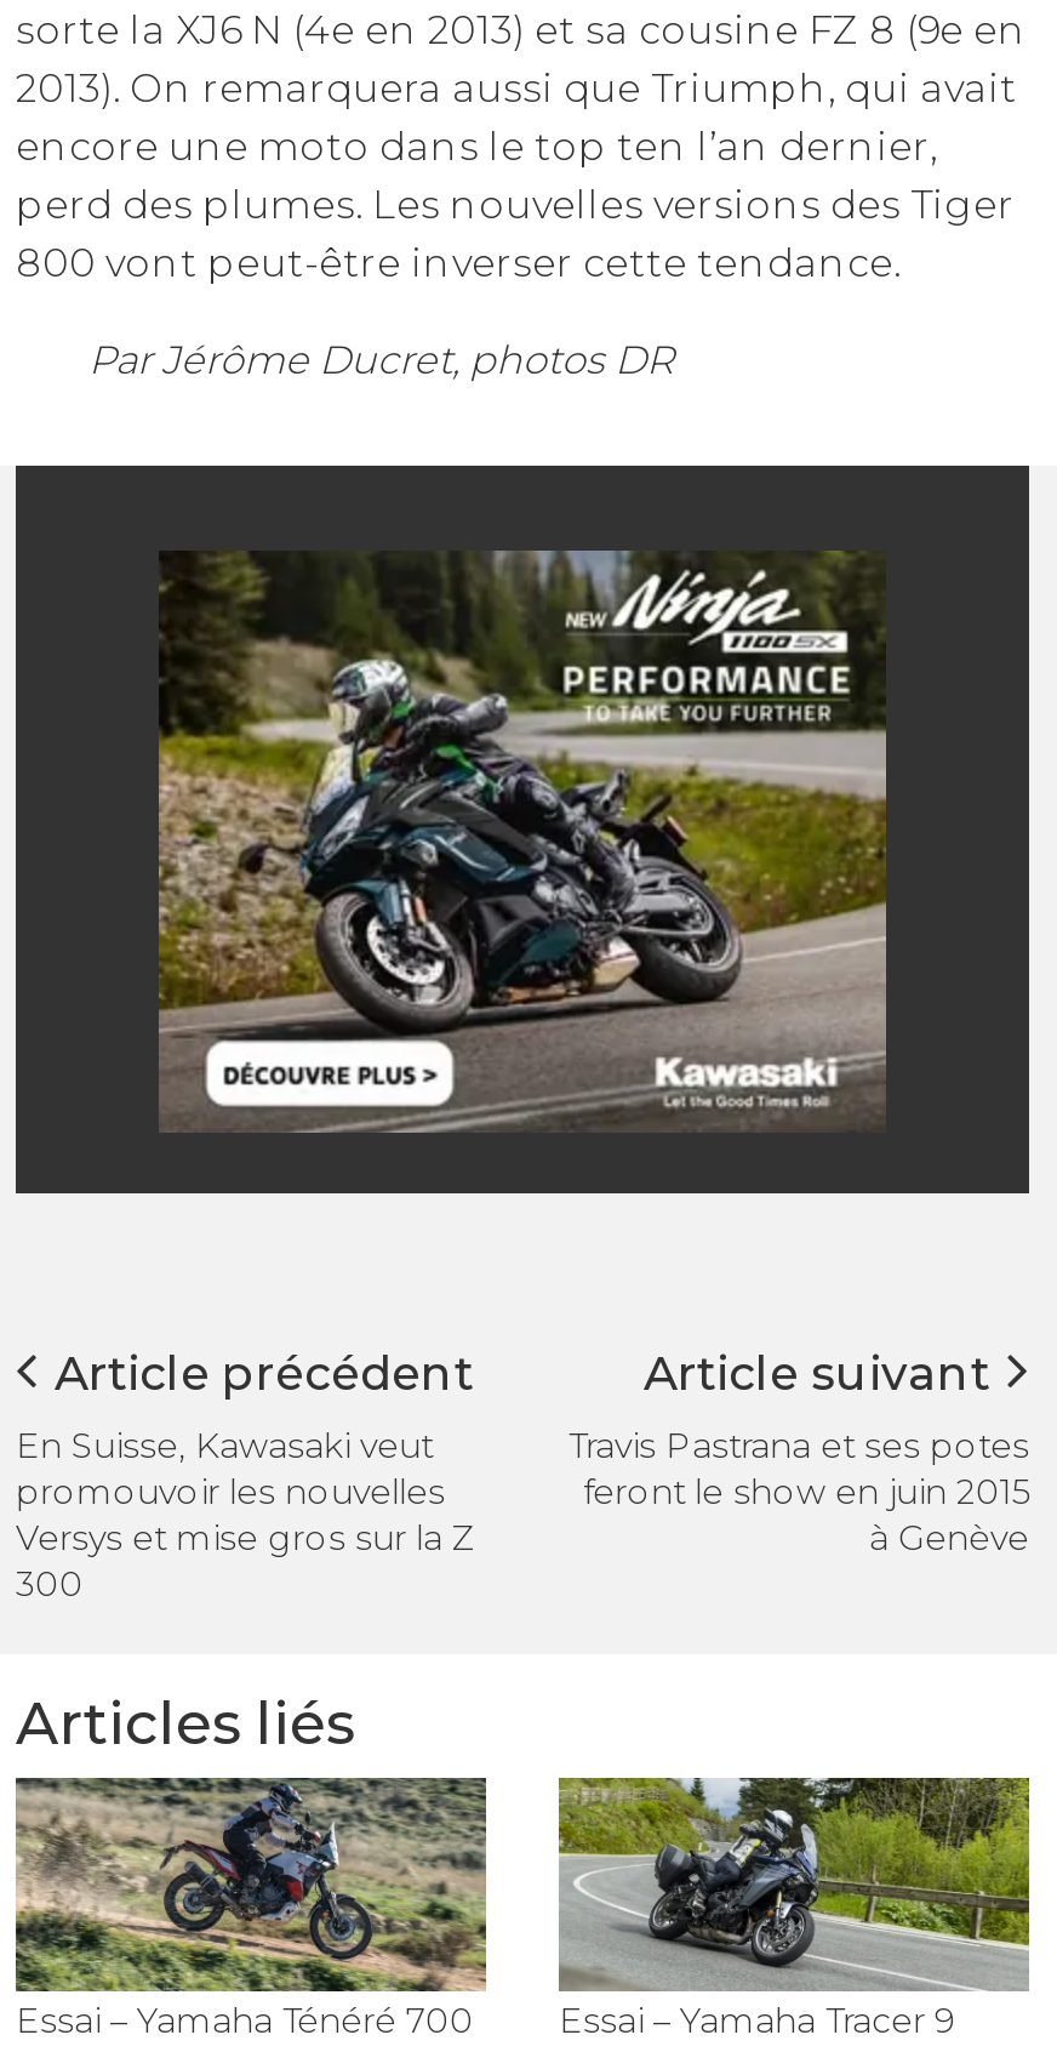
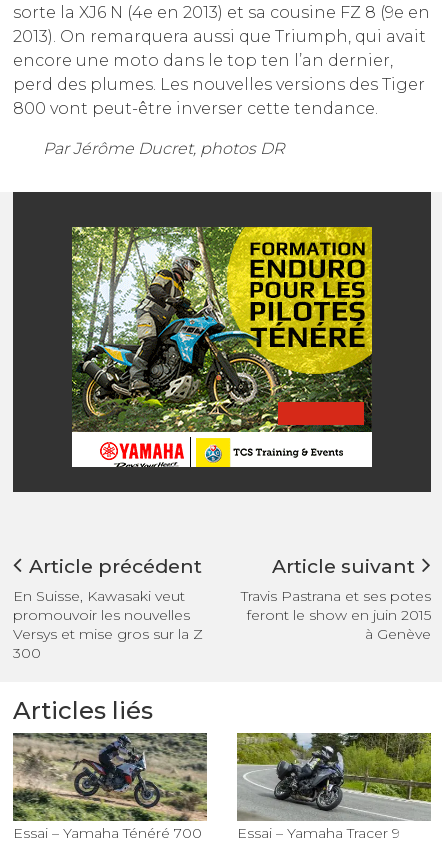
[156,548,889,1133] [image] -> [71,226,373,468] [image]

